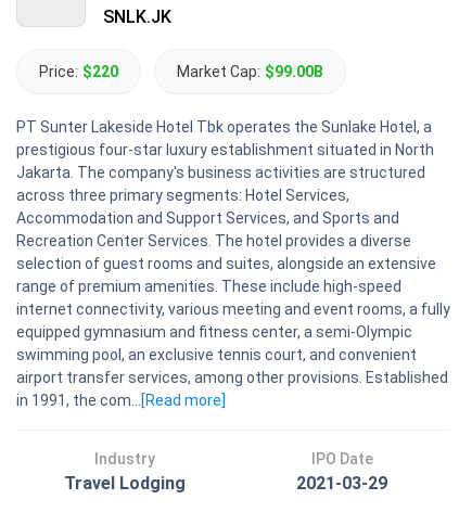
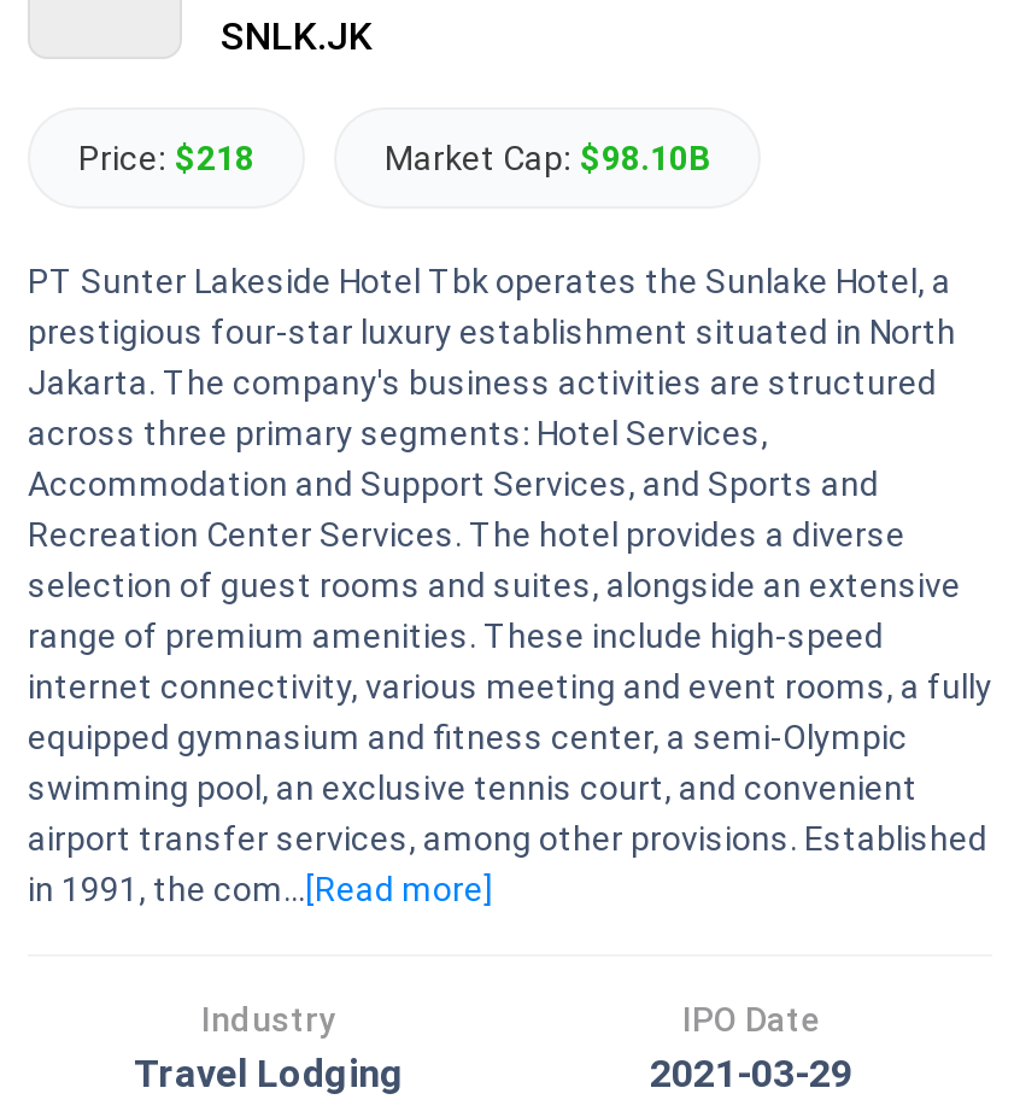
[39,63,118,80] Price: $220 -> [78,139,254,177] Price: $218
[177,63,323,80] Market Cap: $99.00B -> [385,139,710,177] Market Cap: $98.10B

